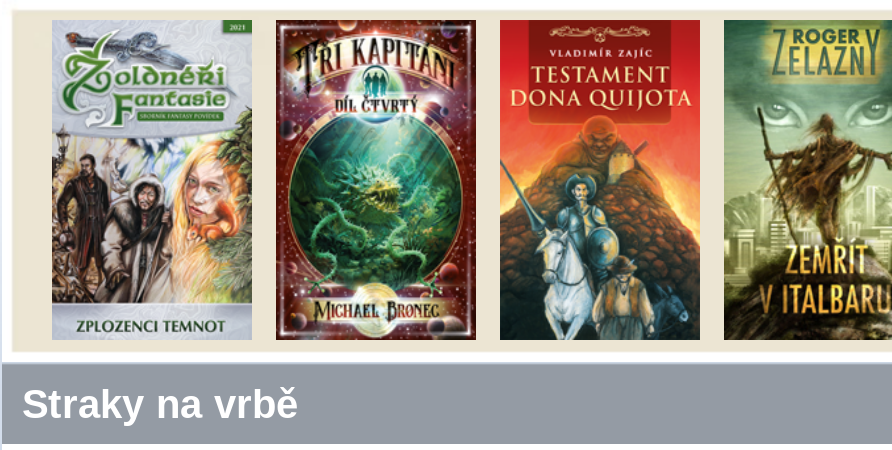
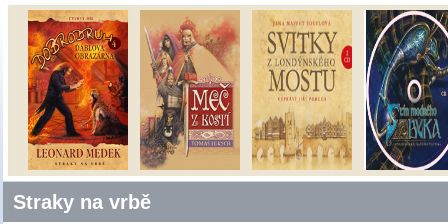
[50,18,254,340] [image] -> [27,9,129,171] [image]
[274,18,478,342] [image] -> [140,10,240,170] [image]
[498,18,702,342] [image] -> [251,10,353,170] [image]
[722,18,886,342] [image] -> [364,9,445,171] [image]

